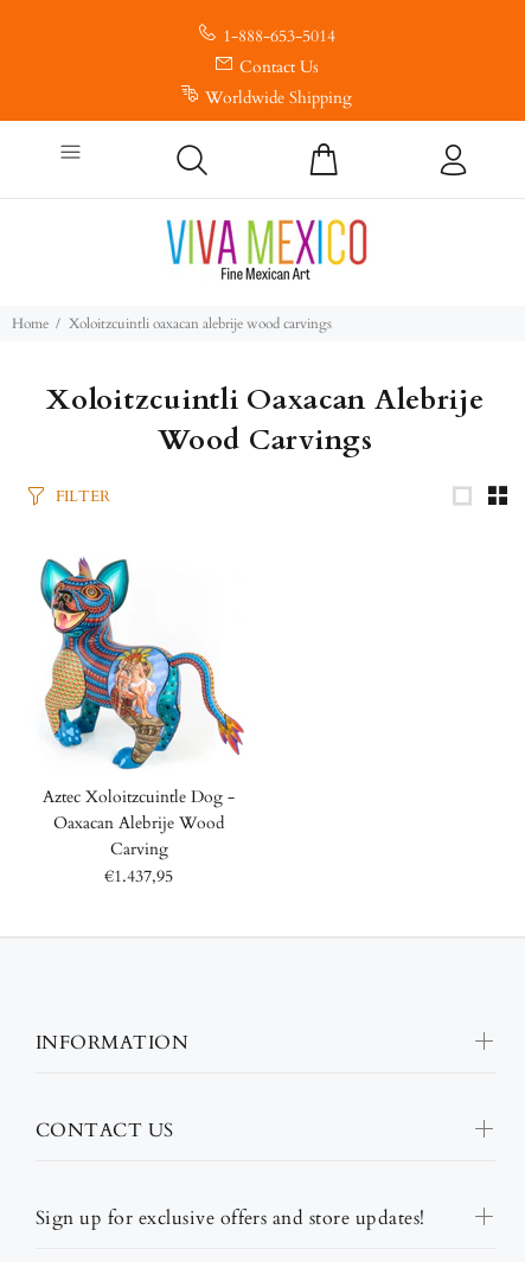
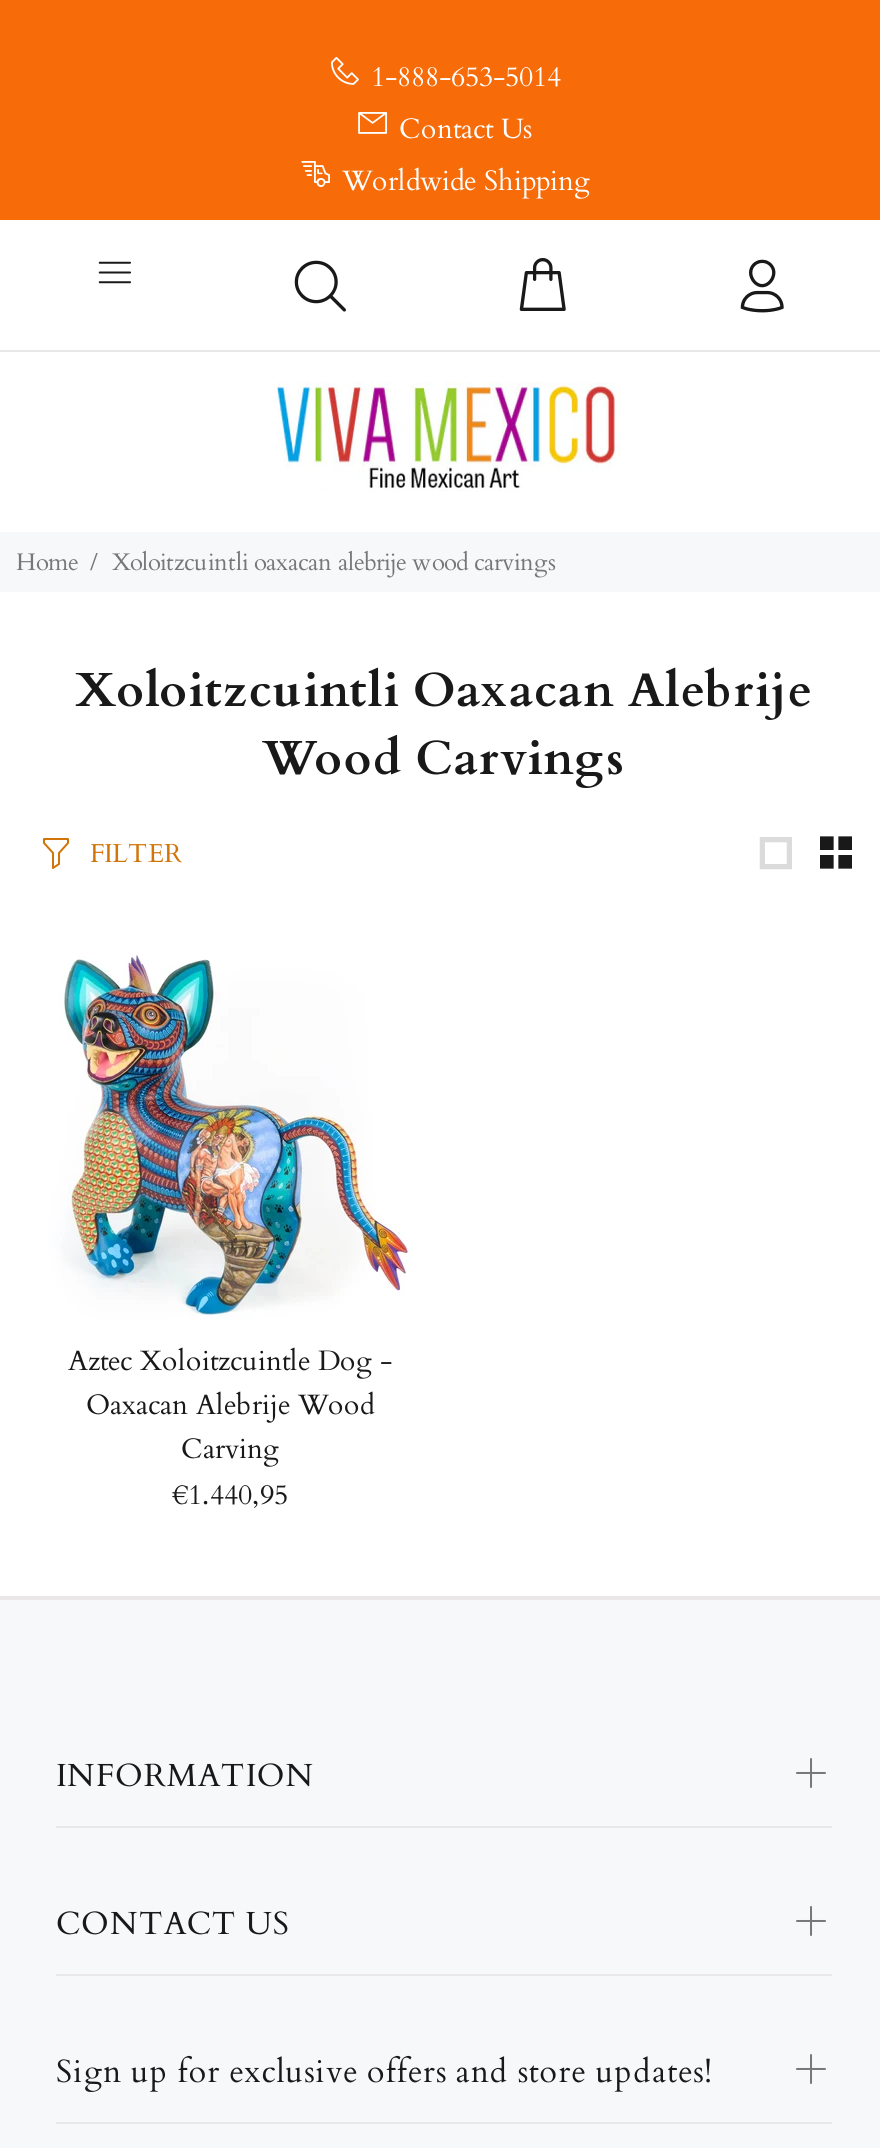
[104,865,173,888] €1.437,95 -> [172,1475,288,1513] €1.440,95

